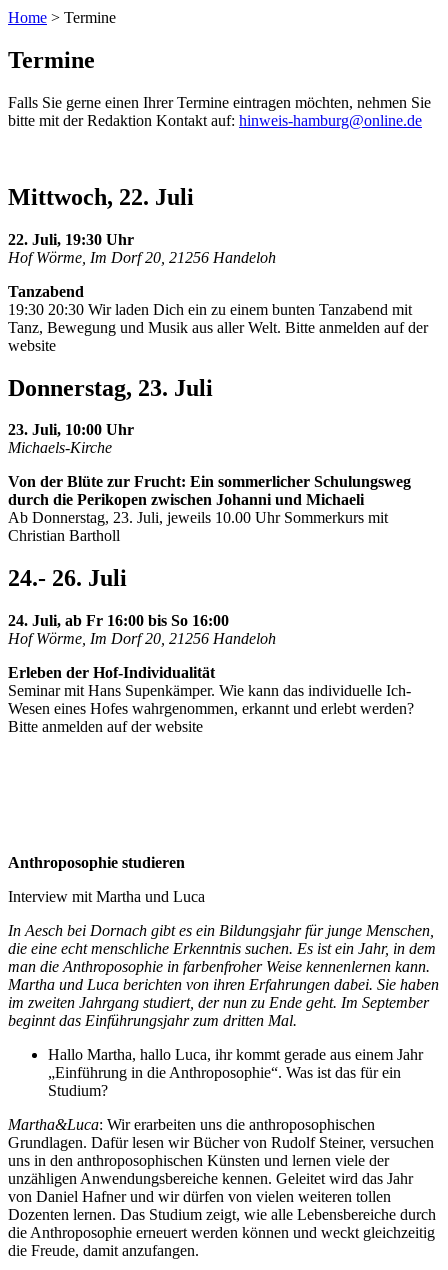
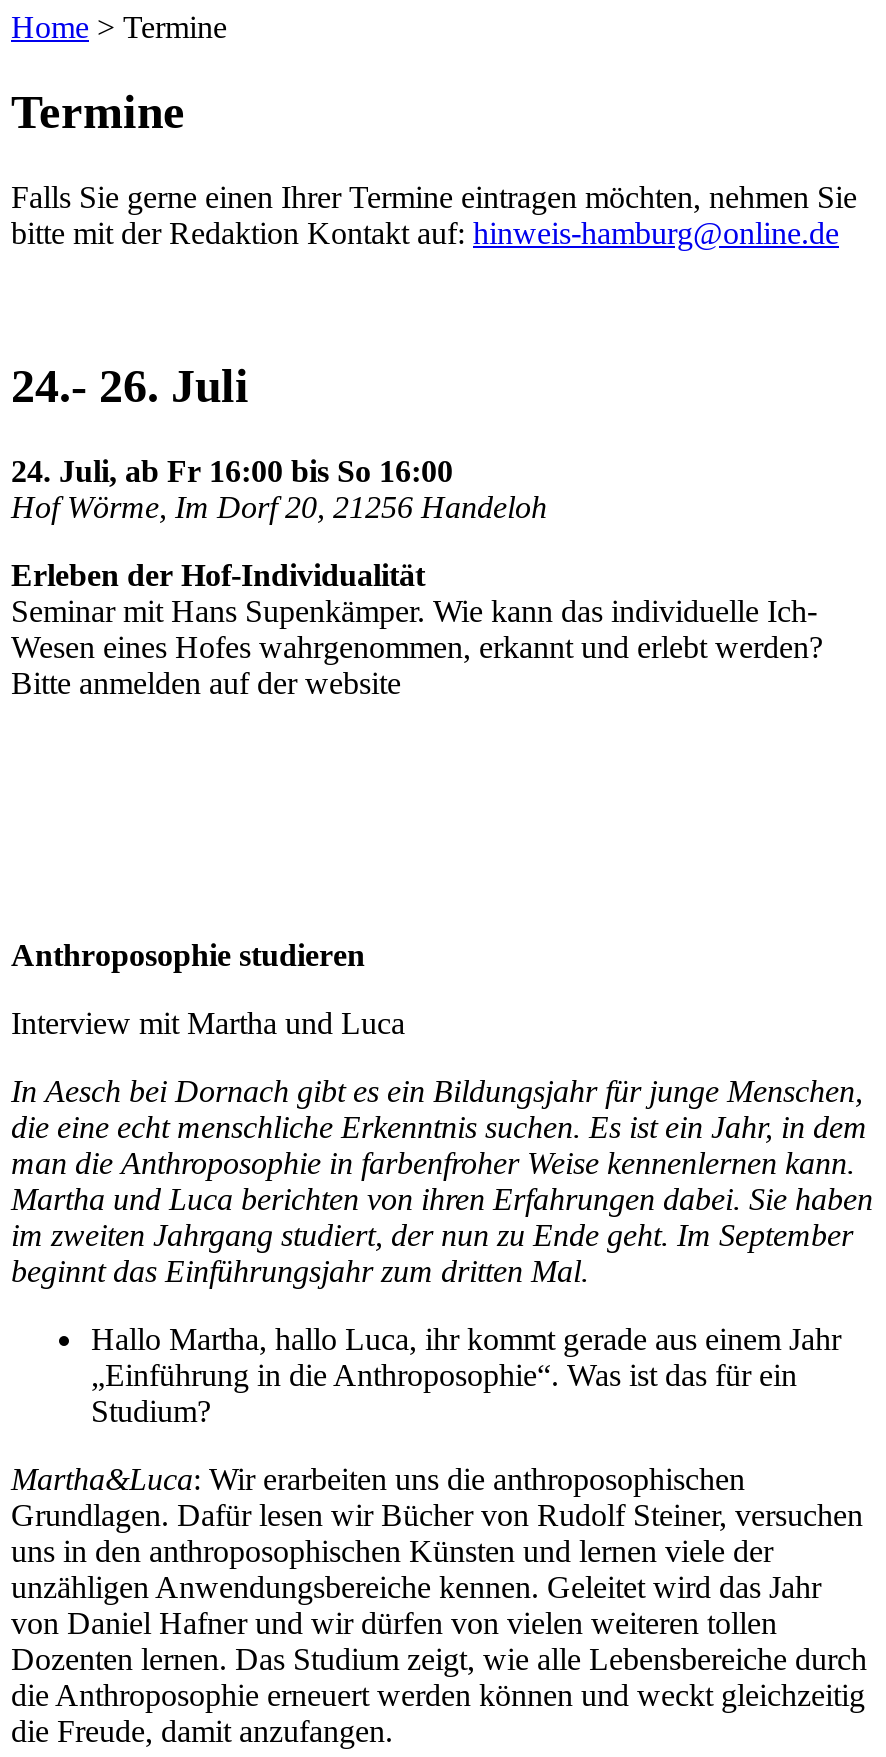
[8,184,428,544] Mittwoch, 22. Juli | 22. Juli, 19:30 Uhr | Hof Wörme, Im Dorf 20, 21256 Handeloh | Tanzabend | 19:30 20:30 Wir laden Dich ein zu einem bunten Tanzabend mit | Tanz, Bewegung und Musik aus aller Welt. Bitte anmelden auf der | website | Donnerstag, 23. Juli | 23. Juli, 10:00 Uhr | Michaels-Kirche | Von der Blüte zur Frucht: Ein sommerlicher Schulungsweg | durch die Perikopen zwischen Johanni und Michaeli | Ab Donnerstag, 23. Juli, jeweils 10.00 Uhr Sommerkurs mit | Christian Bartholl -> none

